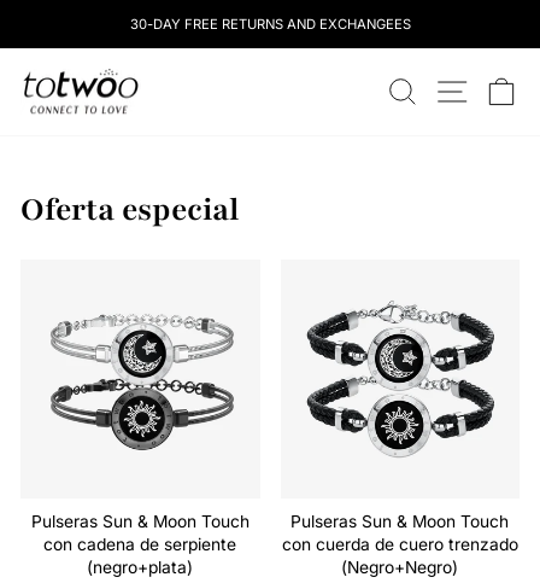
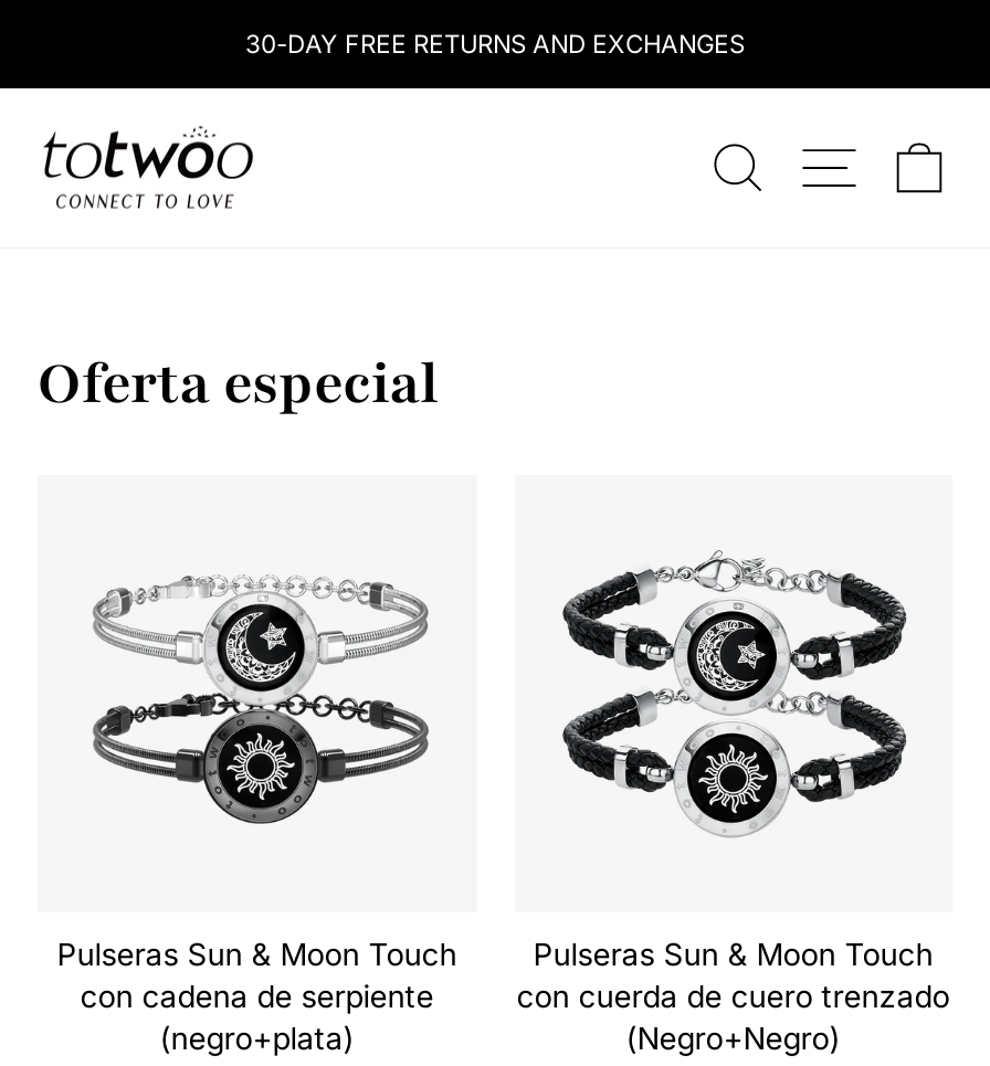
[130,16,410,33] 30-DAY FREE RETURNS AND EXCHANGEES -> [245,29,745,60] 30-DAY FREE RETURNS AND EXCHANGES

